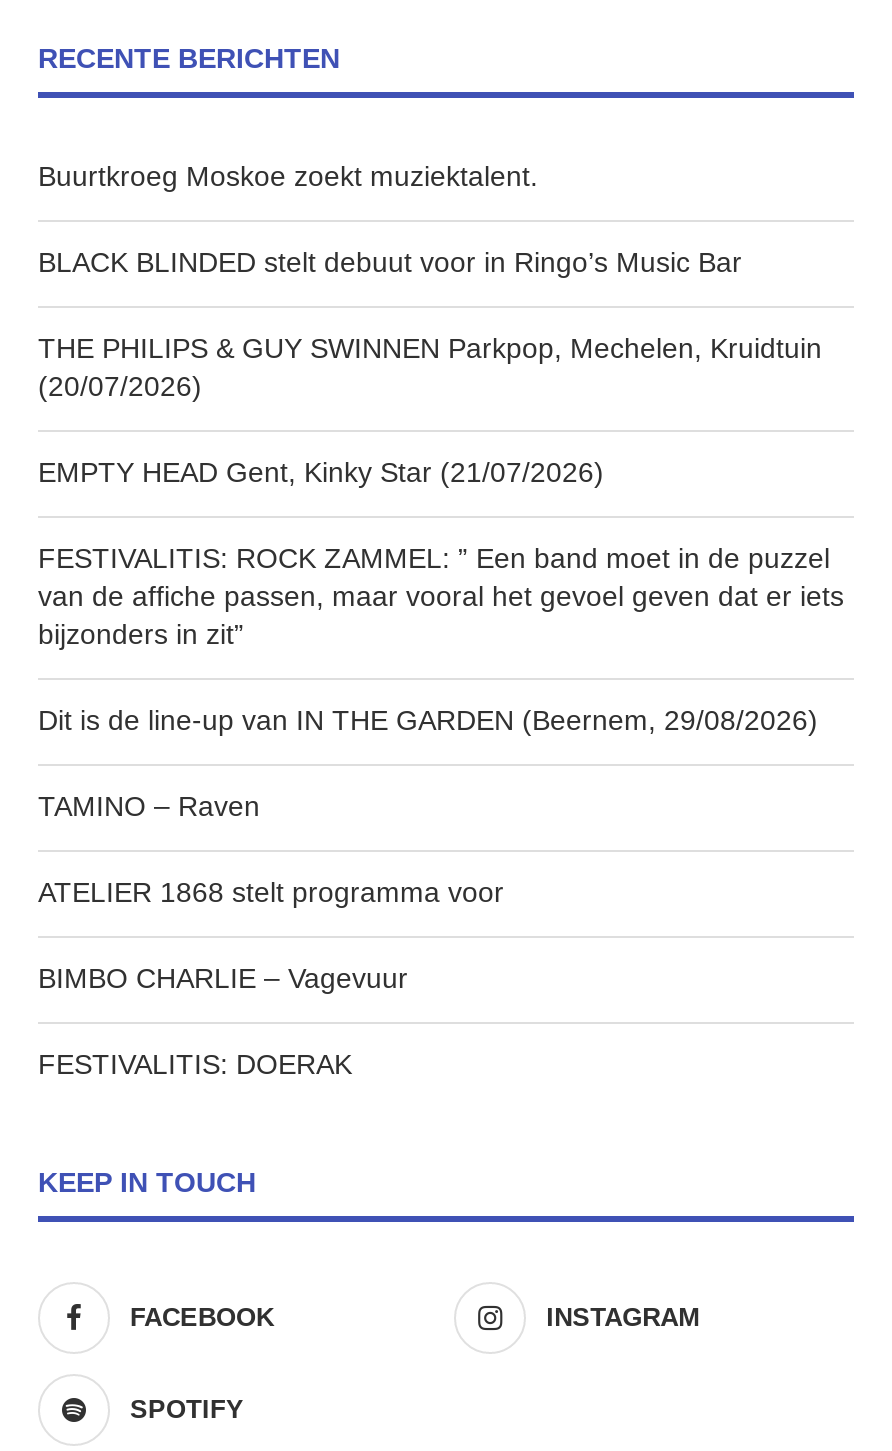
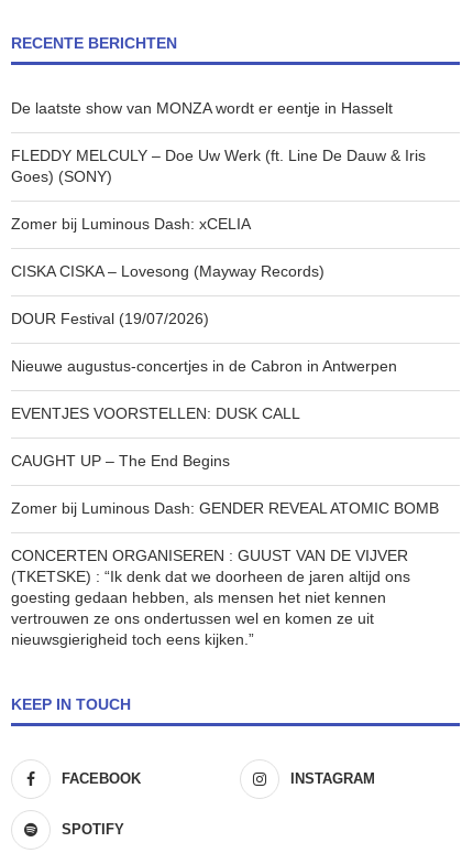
[38,161,538,193] Buurtkroeg Moskoe zoekt muziektalent. -> [11,100,393,117] De laatste show van MONZA wordt er eentje in Hasselt
[38,247,742,279] BLACK BLINDED stelt debuut voor in Ringo’s Music Bar -> [11,147,426,186] FLEDDY MELCULY – Doe Uw Werk (ft. Line De Dauw & Iris | Goes) (SONY)
[38,333,822,403] THE PHILIPS & GUY SWINNEN Parkpop, Mechelen, Kruidtuin | (20/07/2026) -> [11,215,251,233] Zomer bij Luminous Dash: xCELIA
[38,457,604,489] EMPTY HEAD Gent, Kinky Star (21/07/2026) -> [11,263,324,280] CISKA CISKA – Lovesong (Mayway Records)
[38,543,844,651] FESTIVALITIS: ROCK ZAMMEL: ” Een band moet in de puzzel | van de affiche passen, maar vooral het gevoel geven dat er iets | bijzonders in zit” -> [11,310,209,328] DOUR Festival (19/07/2026)
[38,705,818,737] Dit is de line-up van IN THE GARDEN (Beernem, 29/08/2026) -> [11,358,397,375] Nieuwe augustus-concertjes in de Cabron in Antwerpen
[38,791,260,823] TAMINO – Raven -> [11,405,300,423] EVENTJES VOORSTELLEN: DUSK CALL
[38,877,504,909] ATELIER 1868 stelt programma voor -> [11,452,230,470] CAUGHT UP – The End Begins
[38,963,408,995] BIMBO CHARLIE – Vagevuur -> [11,500,439,517] Zomer bij Luminous Dash: GENDER REVEAL ATOMIC BOMB
[38,1049,352,1081] FESTIVALITIS: DOERAK -> [11,547,410,648] CONCERTEN ORGANISEREN : GUUST VAN DE VIJVER | (TKETSKE) : “Ik denk dat we doorheen de jaren altijd ons | goesting gedaan hebben, als mensen het niet kennen | vertrouwen ze ons ondertussen wel en komen ze uit | nieuwsgierigheid toch eens kijken.”

